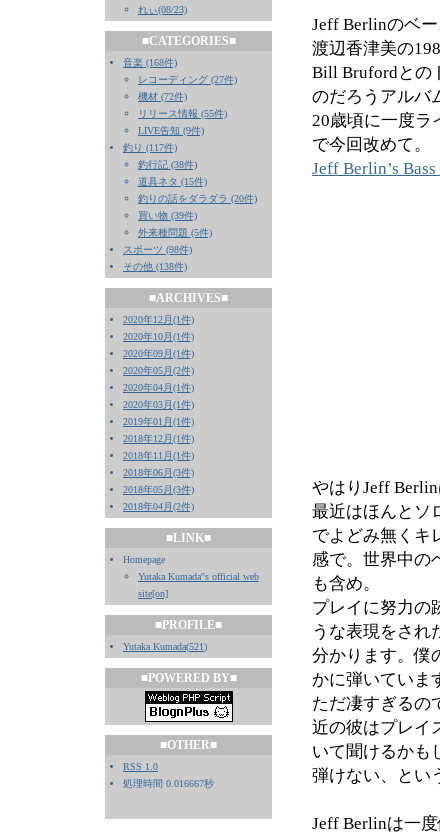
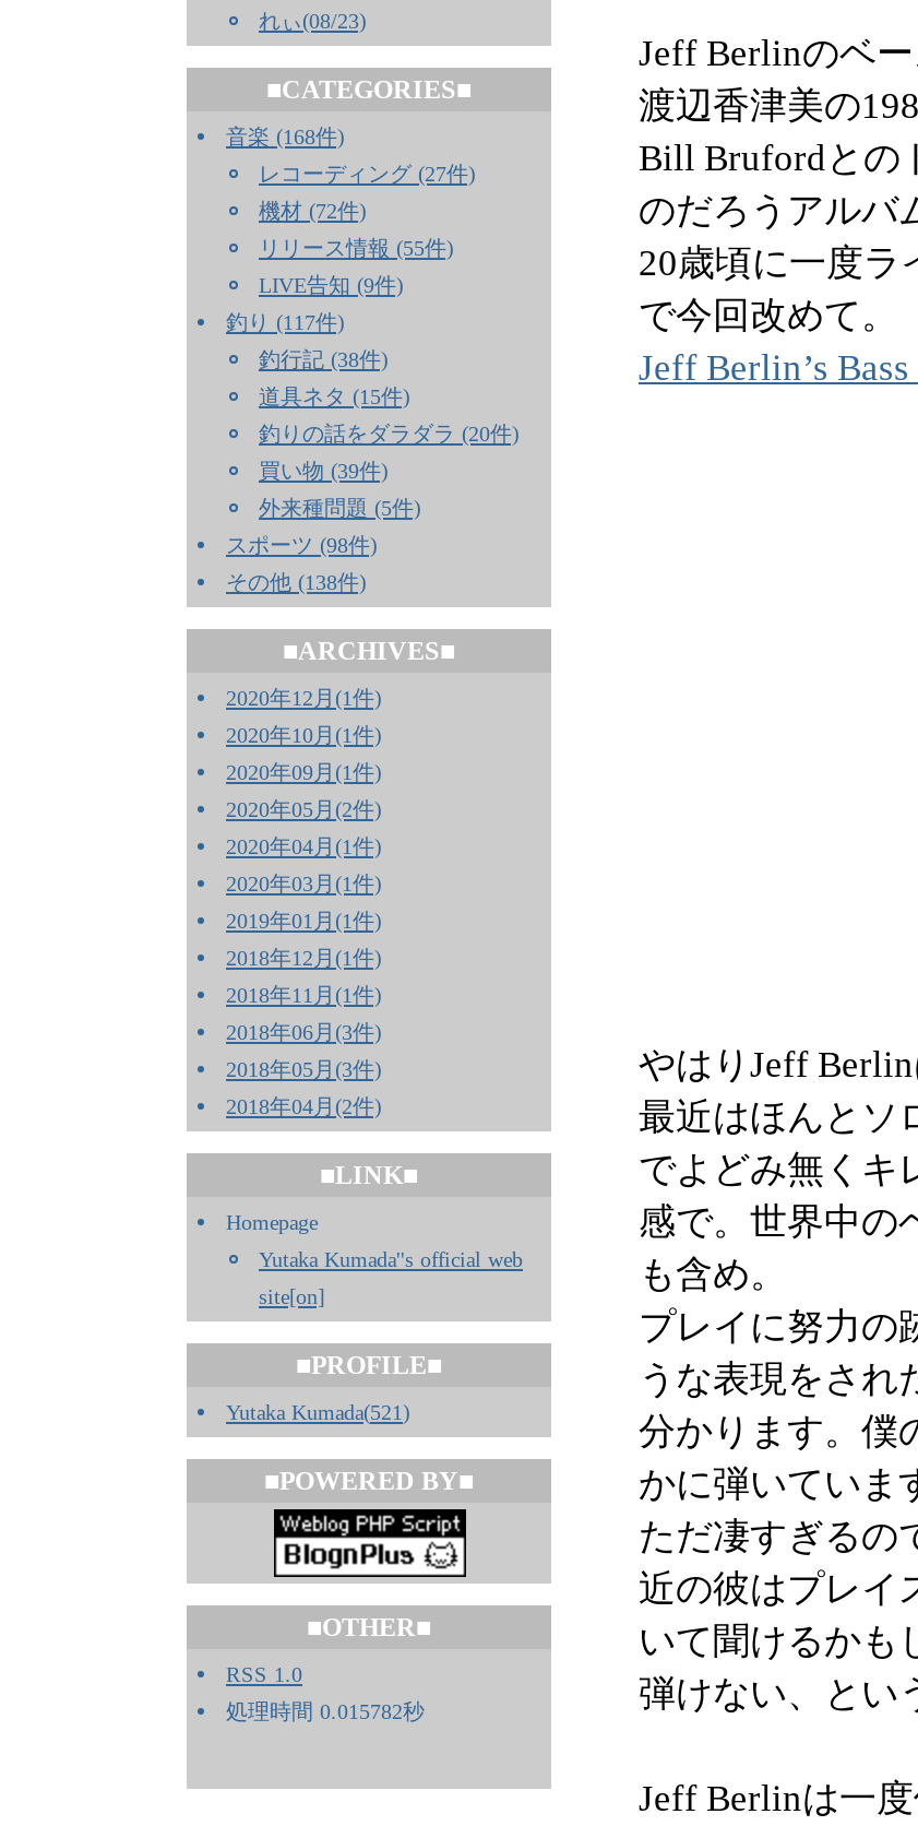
[123,778,214,789] 処理時間 0.016667秒 -> [226,1699,425,1723] 処理時間 0.015782秒

